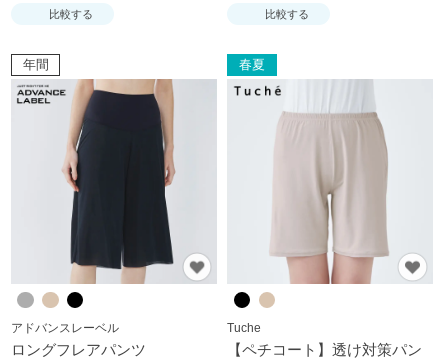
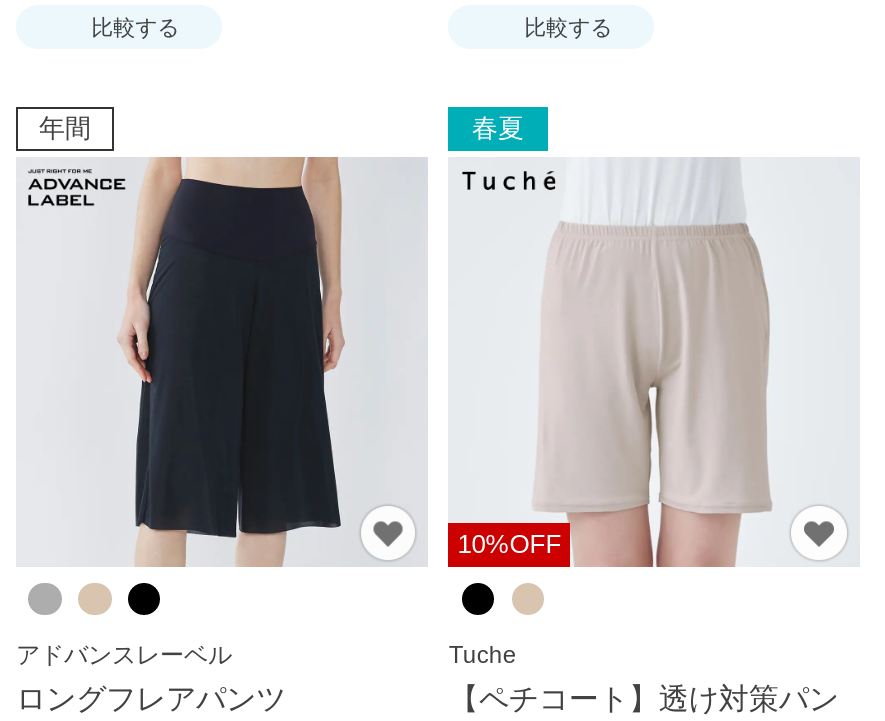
none -> [457,530,561,560] 10%OFF

